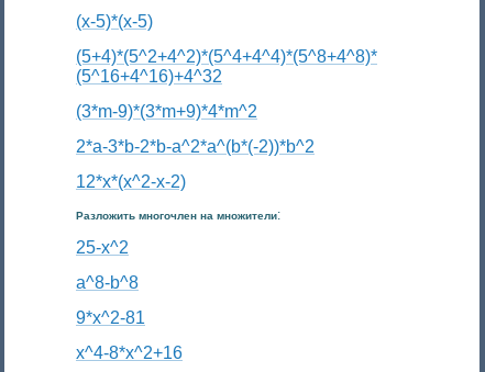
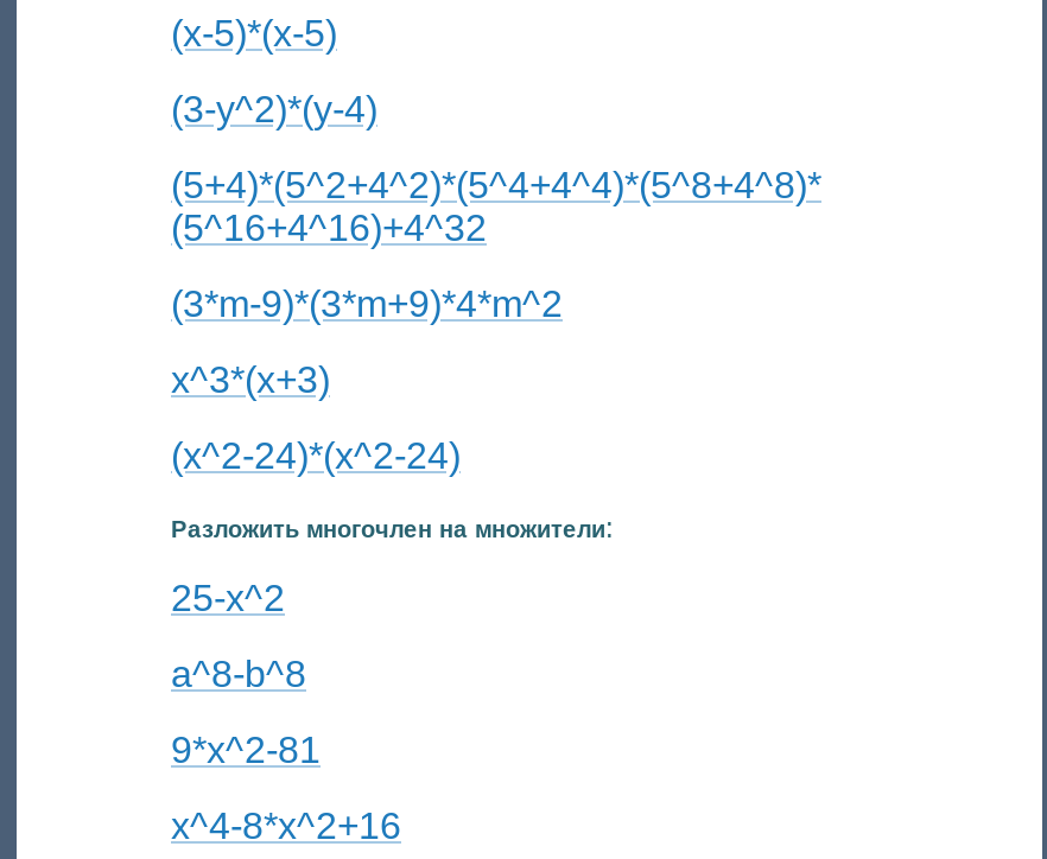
none -> [171,89,377,129] (3-y^2)*(y-4)
[76,137,315,156] 2*a-3*b-2*b-a^2*a^(b*(-2))*b^2 -> [171,359,330,399] x^3*(x+3)
[76,172,186,191] 12*x*(x^2-x-2) -> [171,435,461,475] (x^2-24)*(x^2-24)

